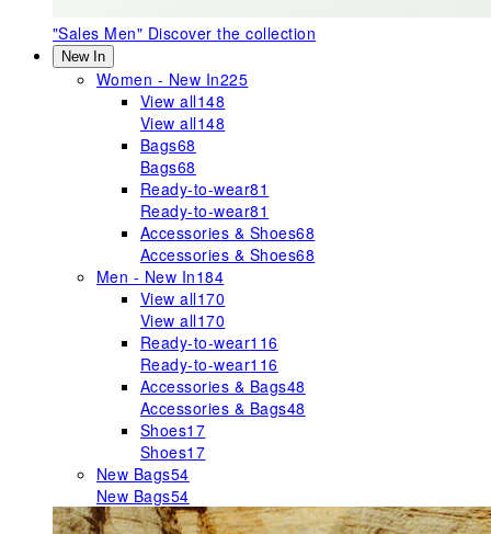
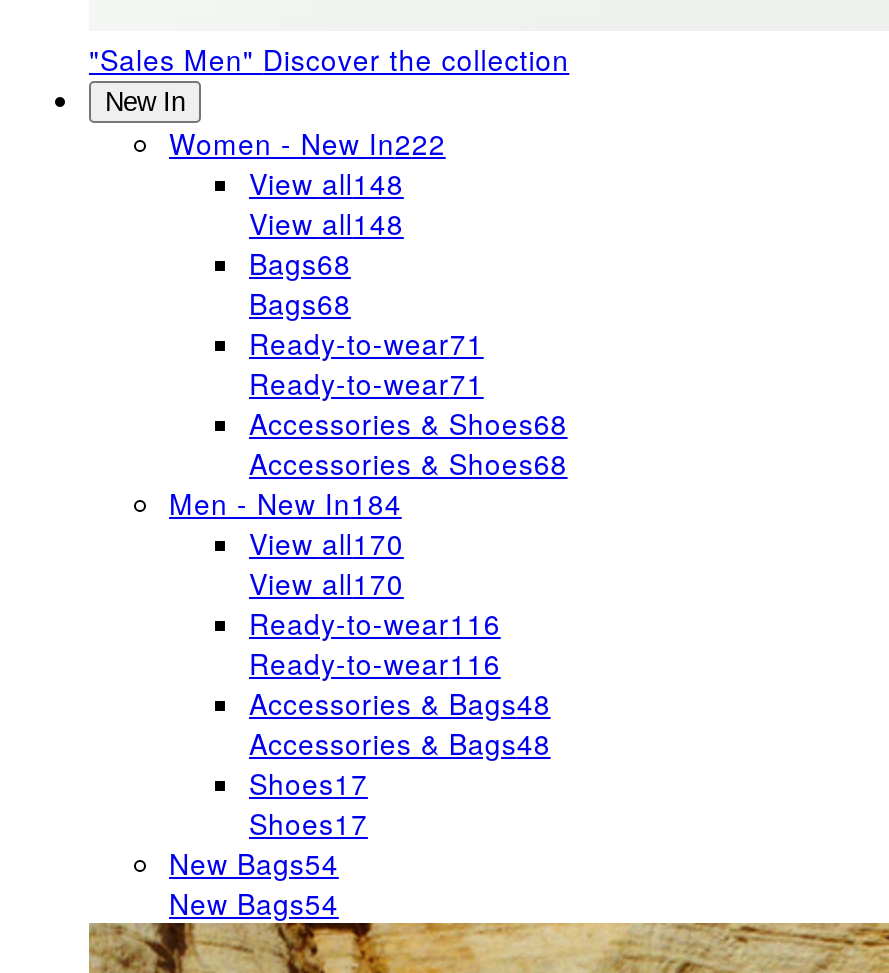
[96,68,248,90] Women - New In225 -> [169,123,446,163] Women - New In222
[140,178,269,200] Ready-to-wear81 -> [249,323,484,363] Ready-to-wear71
[140,200,269,221] Ready-to-wear81 -> [249,363,484,403] Ready-to-wear71

